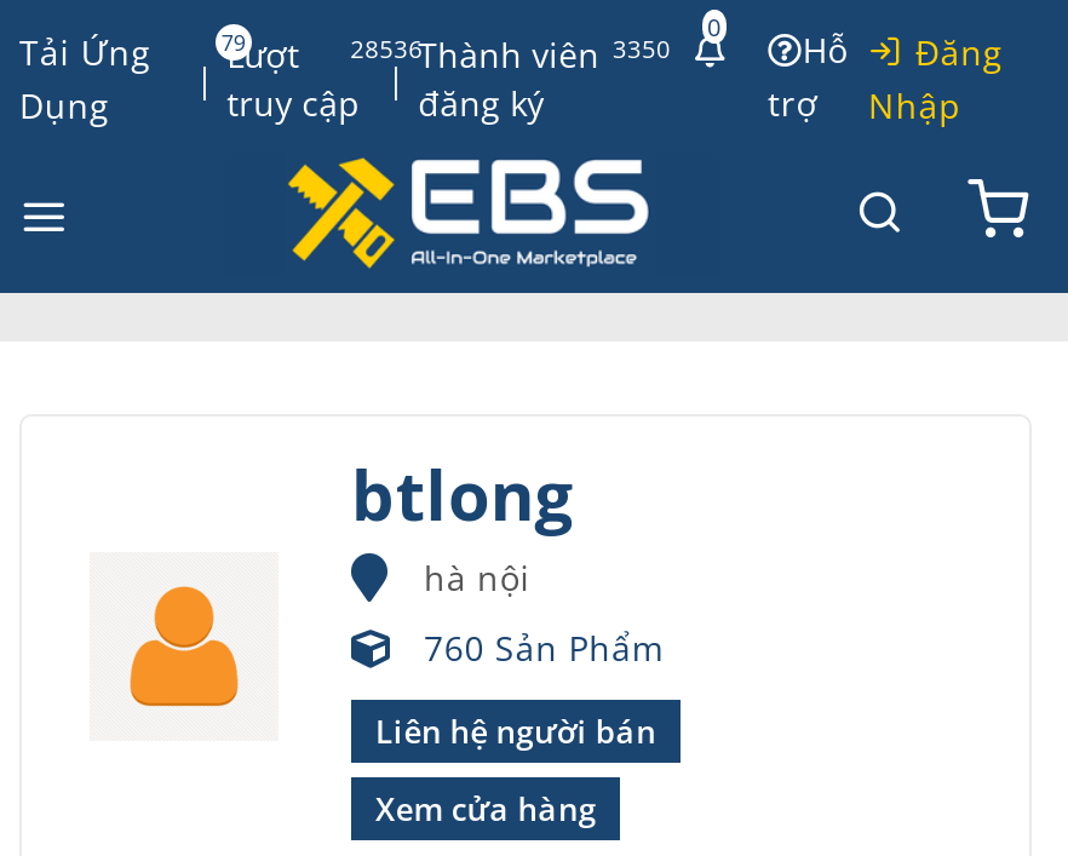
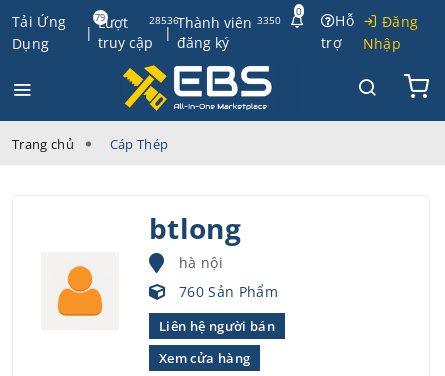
none -> [12,135,168,153] Trang chủ | Cáp Thép

